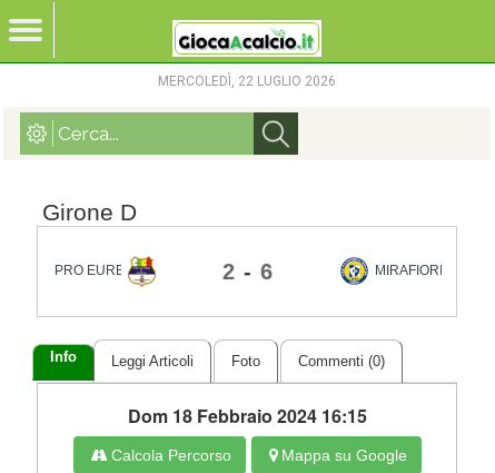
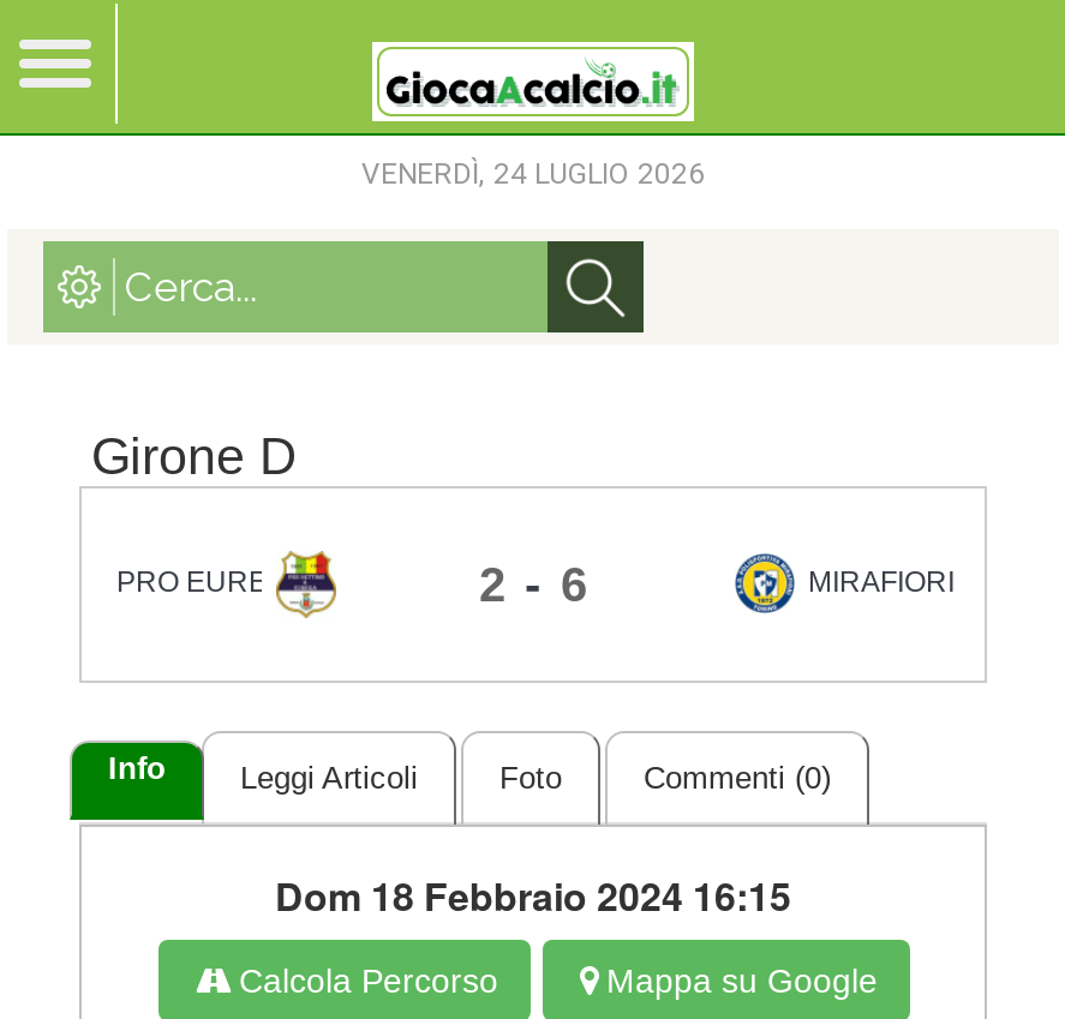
[158,73,336,89] MERCOLEDÌ, 22 LUGLIO 2026 -> [361,157,705,191] VENERDÌ, 24 LUGLIO 2026

